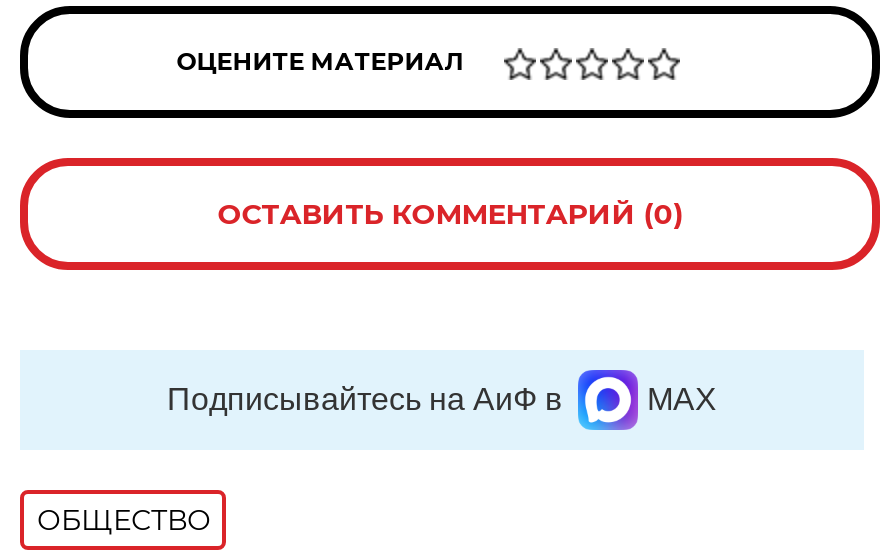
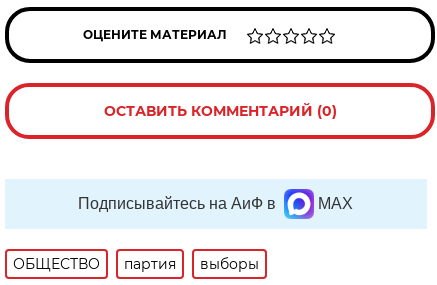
none -> [124,255,259,273] партия | выборы

